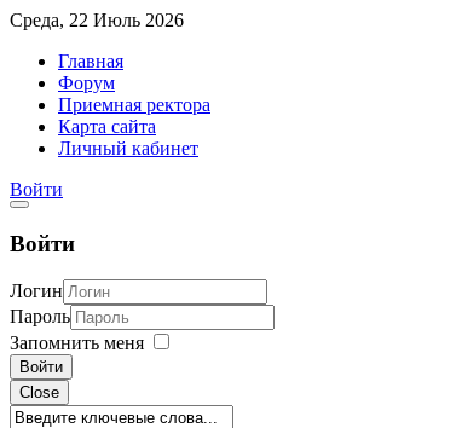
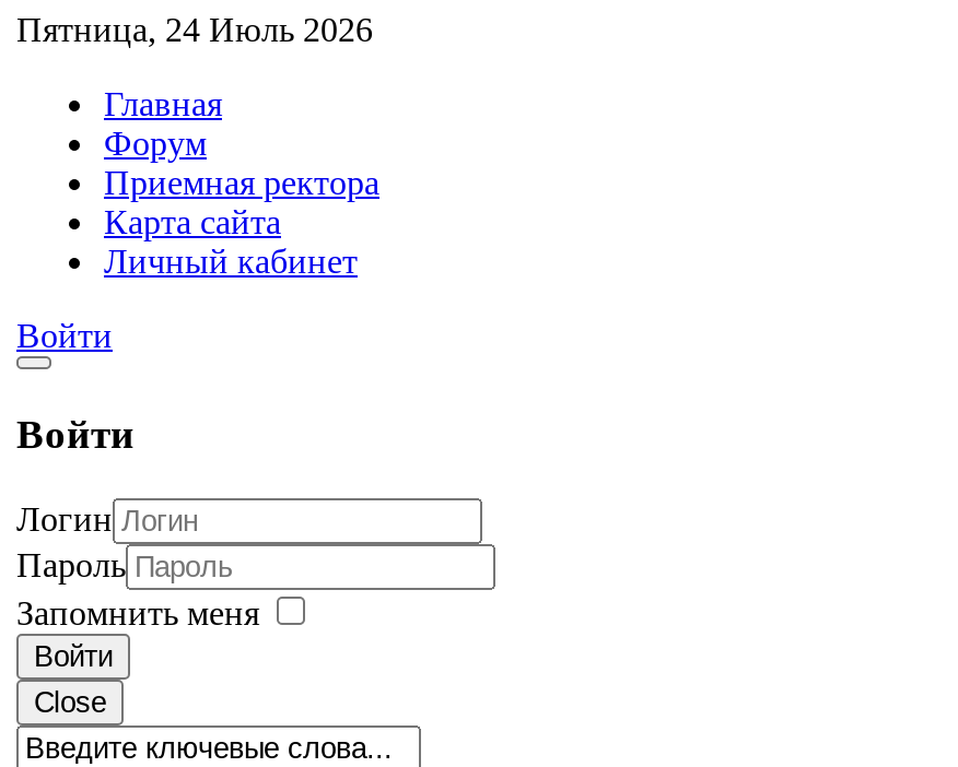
[10,10,184,30] Среда, 22 Июль 2026 -> [16,11,373,48] Пятница, 24 Июль 2026

